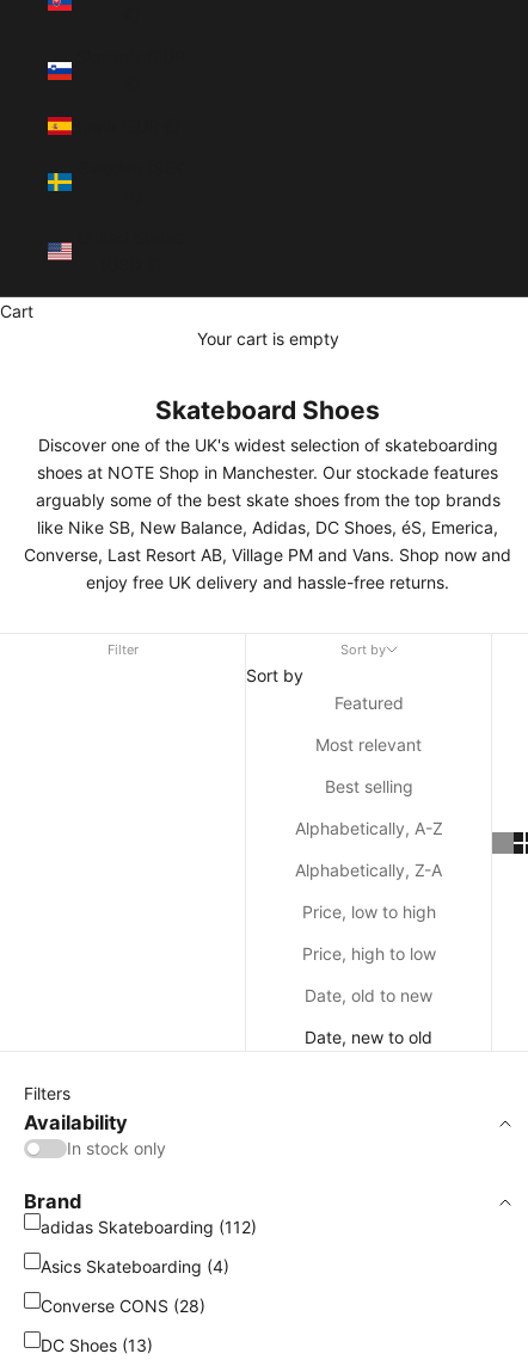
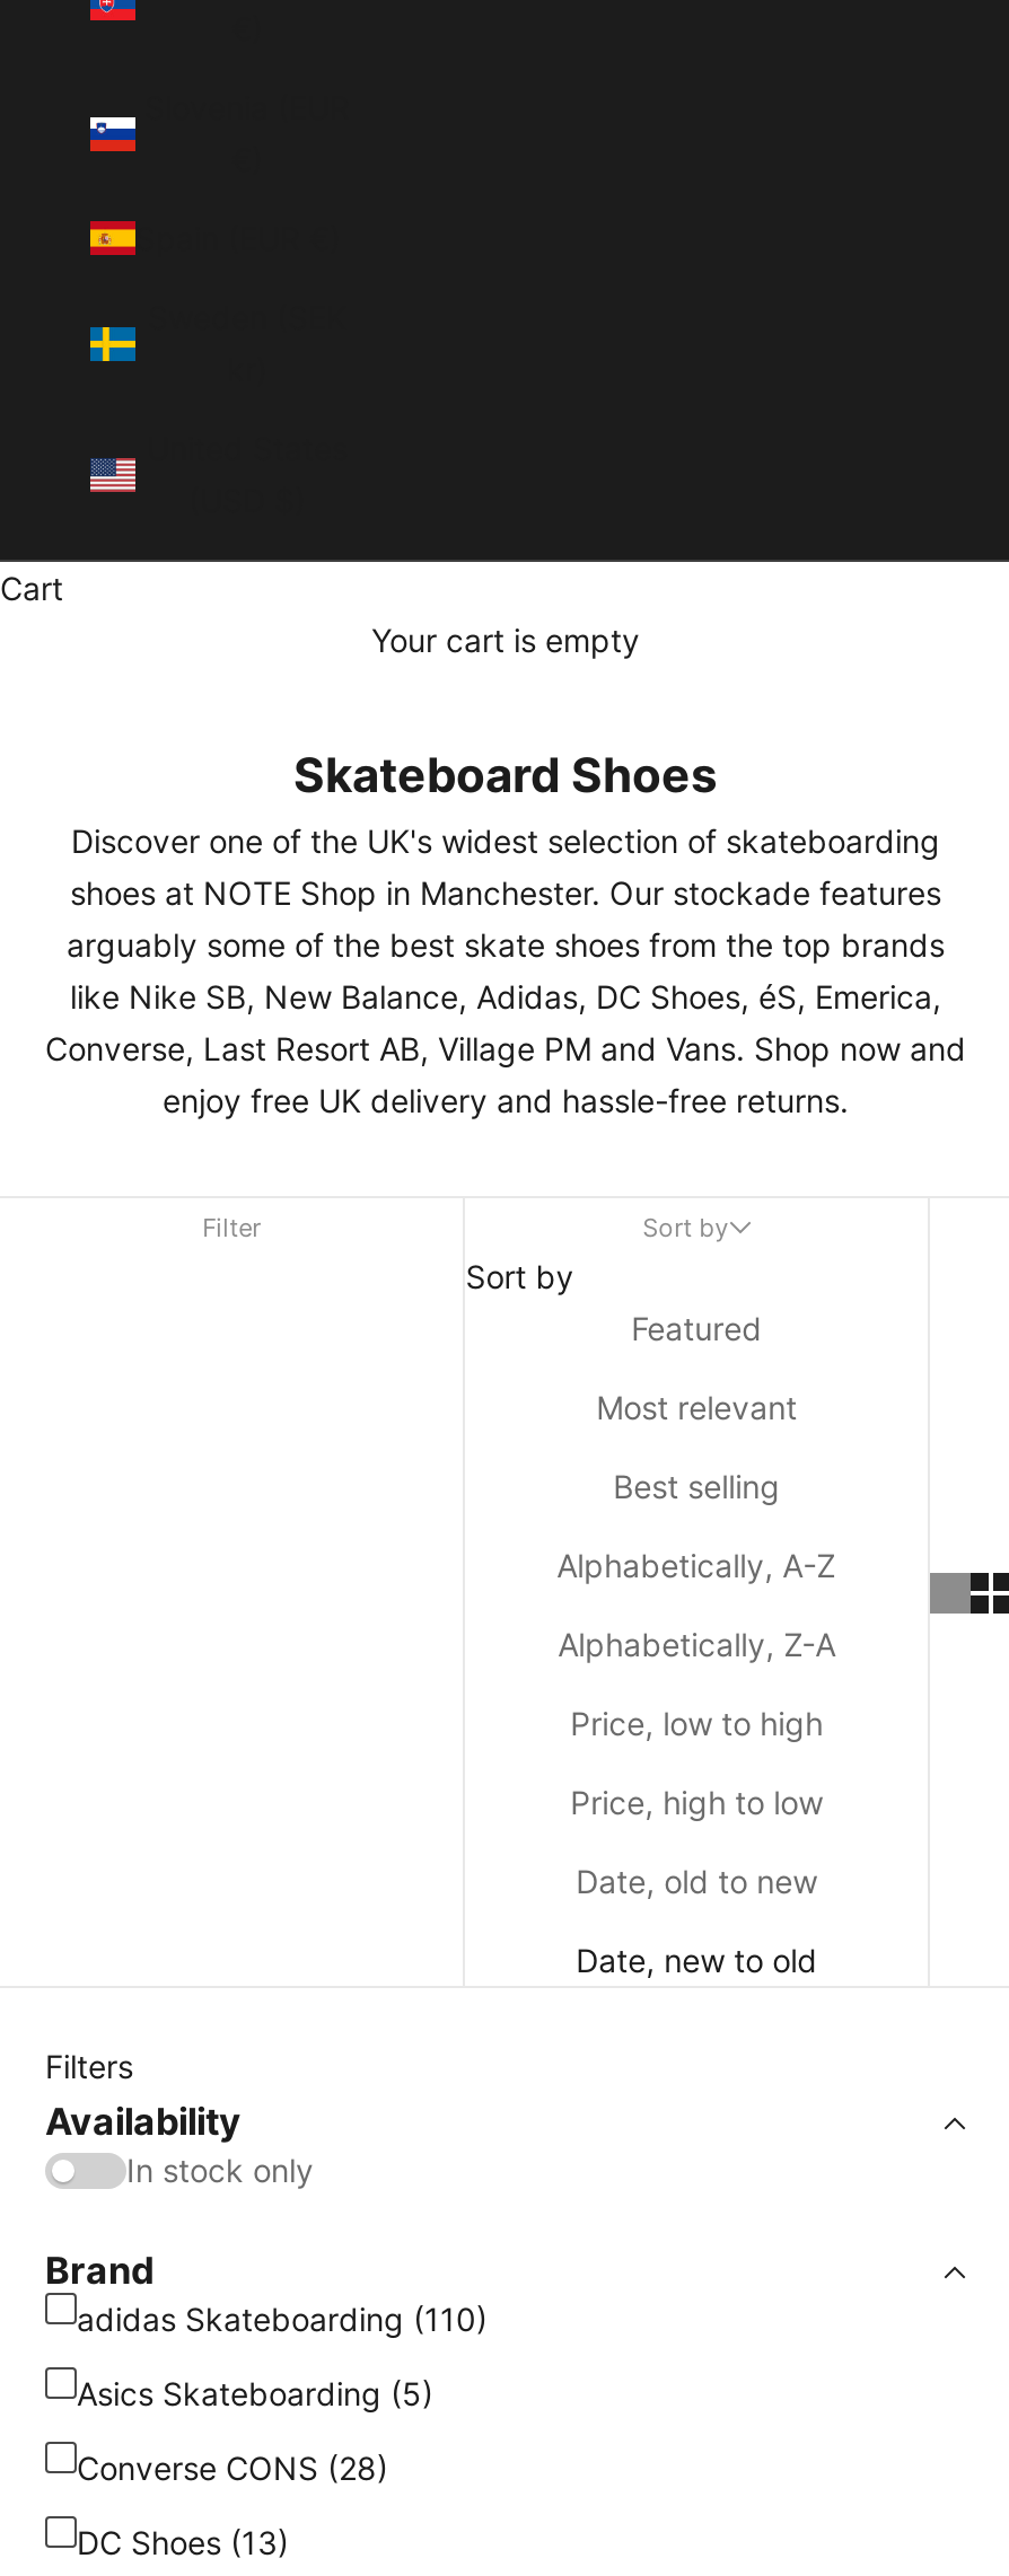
[41,1217,257,1237] adidas Skateboarding (112) -> [77,2300,488,2338] adidas Skateboarding (110)
[41,1256,229,1276] Asics Skateboarding (4) -> [77,2374,433,2412] Asics Skateboarding (5)

